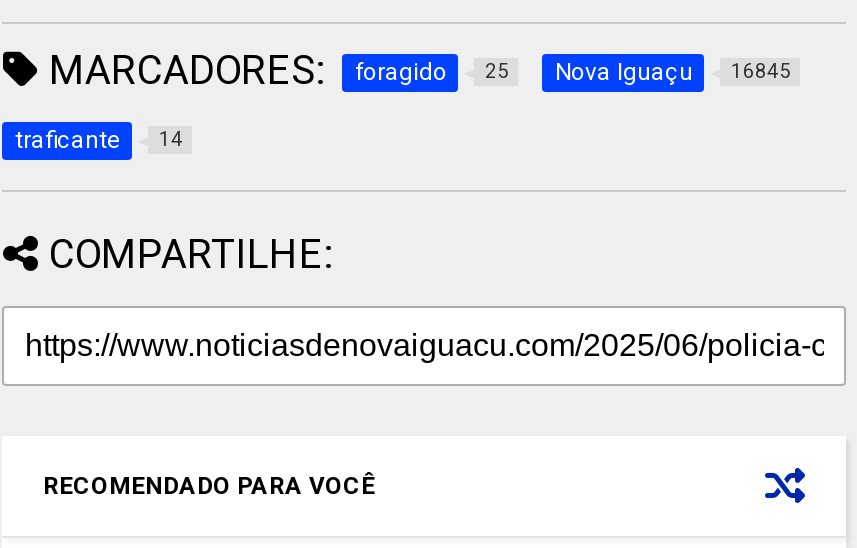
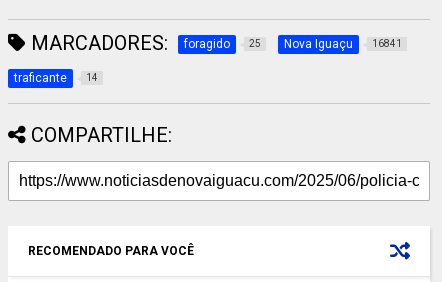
[555,58,791,86] Nova Iguaçu 16845 -> [284,37,402,51] Nova Iguaçu 16841

